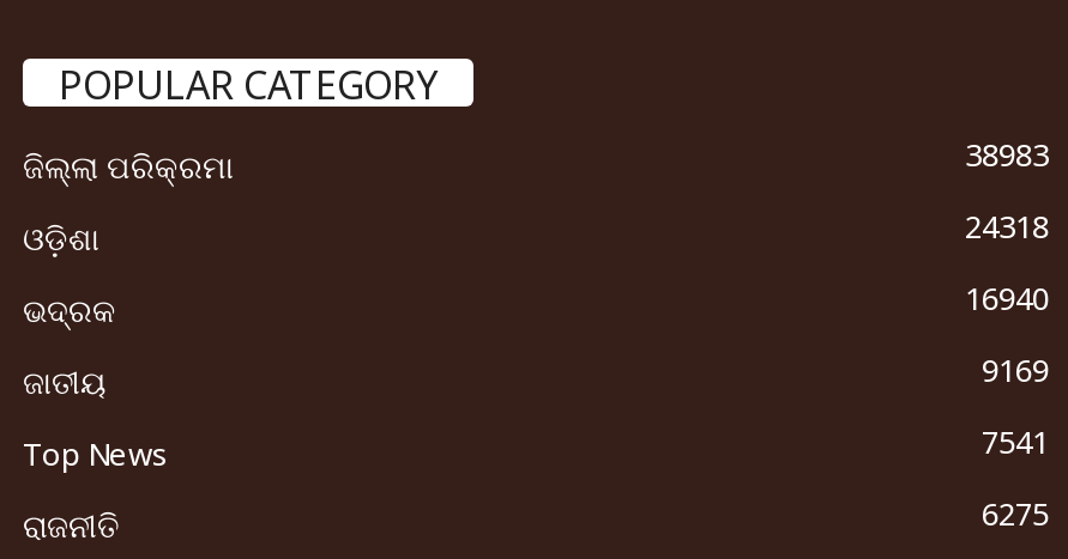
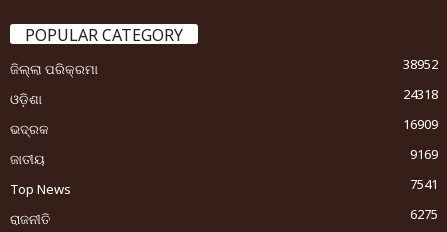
[965,134,1049,177] 38983 -> [403,54,438,72] 38952
[965,278,1049,321] 16940 -> [403,114,438,132] 16909

